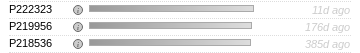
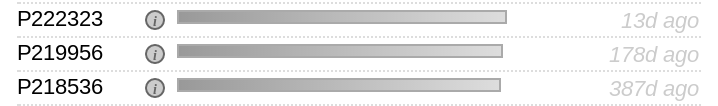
[312,4,350,16] 11d ago -> [621,8,699,32] 13d ago
[305,21,350,33] 176d ago -> [609,42,699,66] 178d ago
[305,38,350,50] 385d ago -> [609,76,699,100] 387d ago

